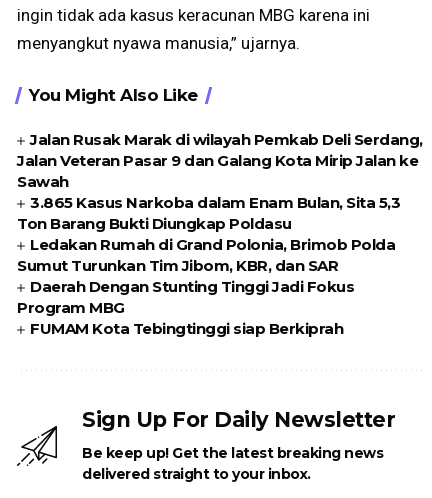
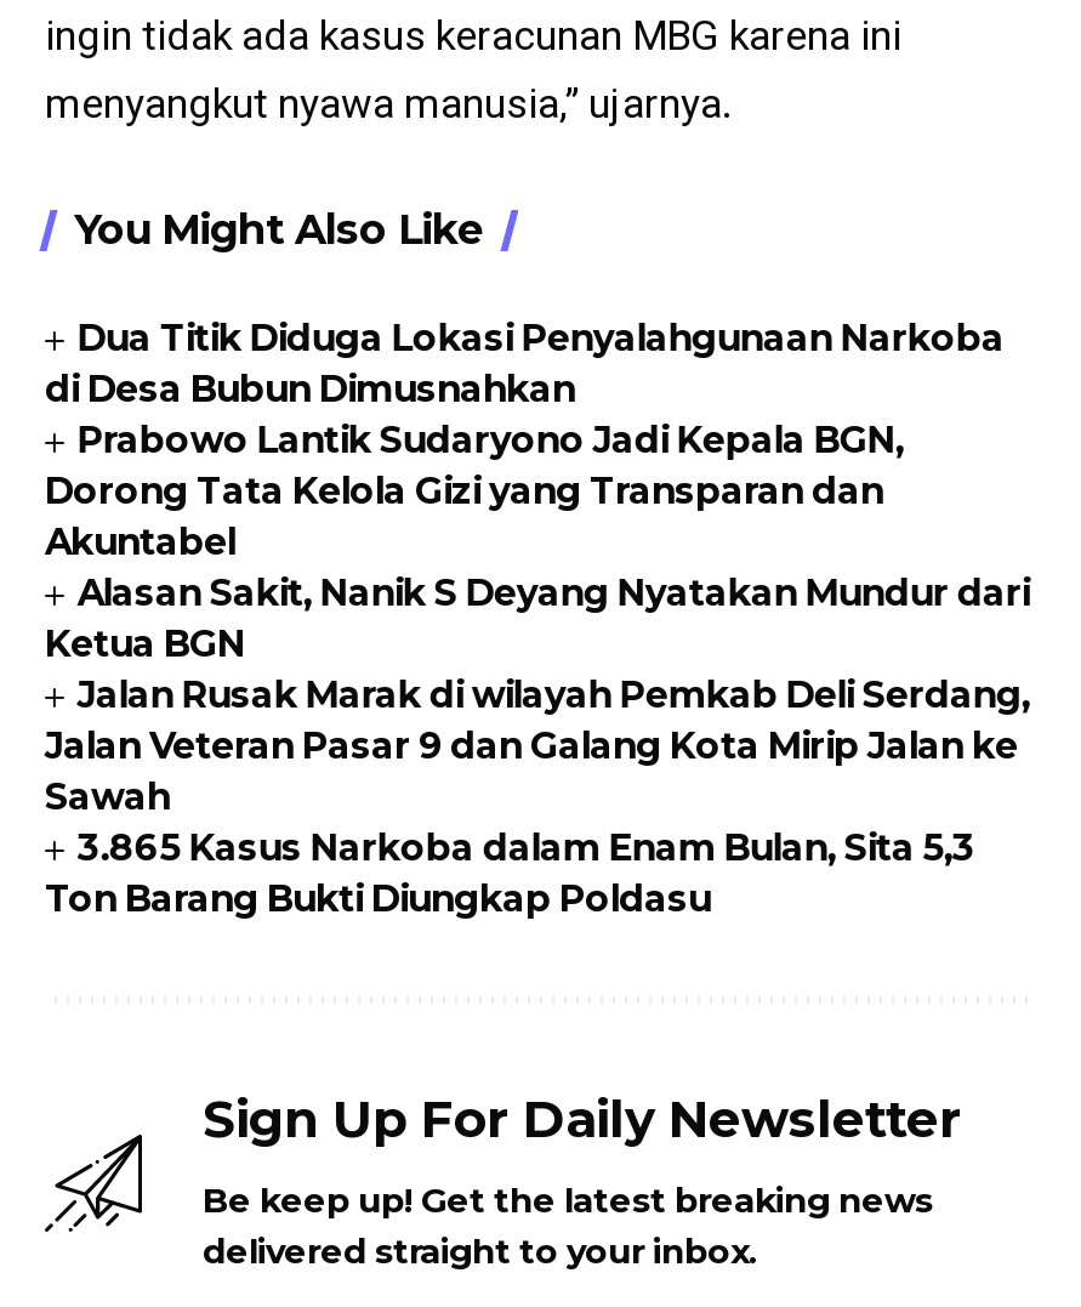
none -> [45,315,1030,667] Dua Titik Diduga Lokasi Penyalahgunaan Narkoba | di Desa Bubun Dimusnahkan | Prabowo Lantik Sudaryono Jadi Kepala BGN, | Dorong Tata Kelola Gizi yang Transparan dan | Akuntabel | Alasan Sakit, Nanik S Deyang Nyatakan Mundur dari | Ketua BGN
moved [17,130,423,233] -> [45,672,1030,922]: Jalan Rusak Marak di wilayah Pemkab Deli Serdang, | Jalan Veteran Pasar 9 dan Galang Kota Mirip Jalan ke | Sawah | 3.865 Kasus Narkoba dalam Enam Bulan, Sita 5,3 | Ton Barang Bukti Diungkap Poldasu
[17,235,395,338] Ledakan Rumah di Grand Polonia, Brimob Polda | Sumut Turunkan Tim Jibom, KBR, dan SAR | Daerah Dengan Stunting Tinggi Jadi Fokus | Program MBG | FUMAM Kota Tebingtinggi siap Berkiprah -> none

